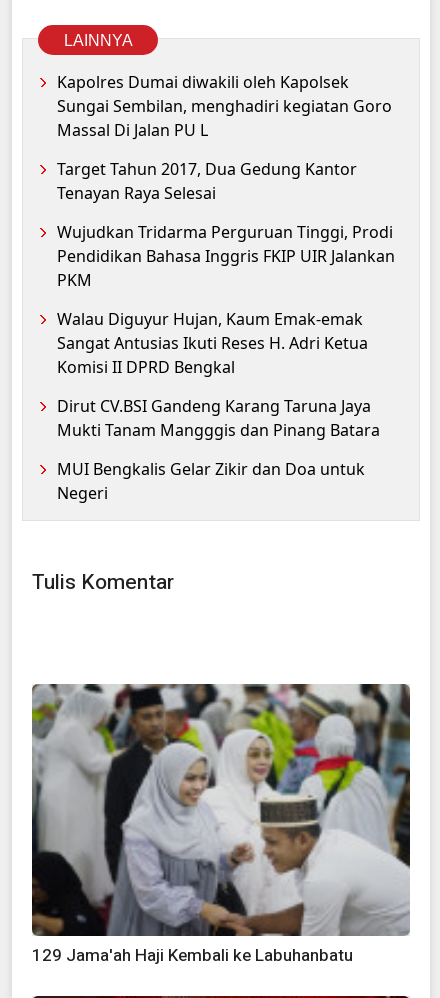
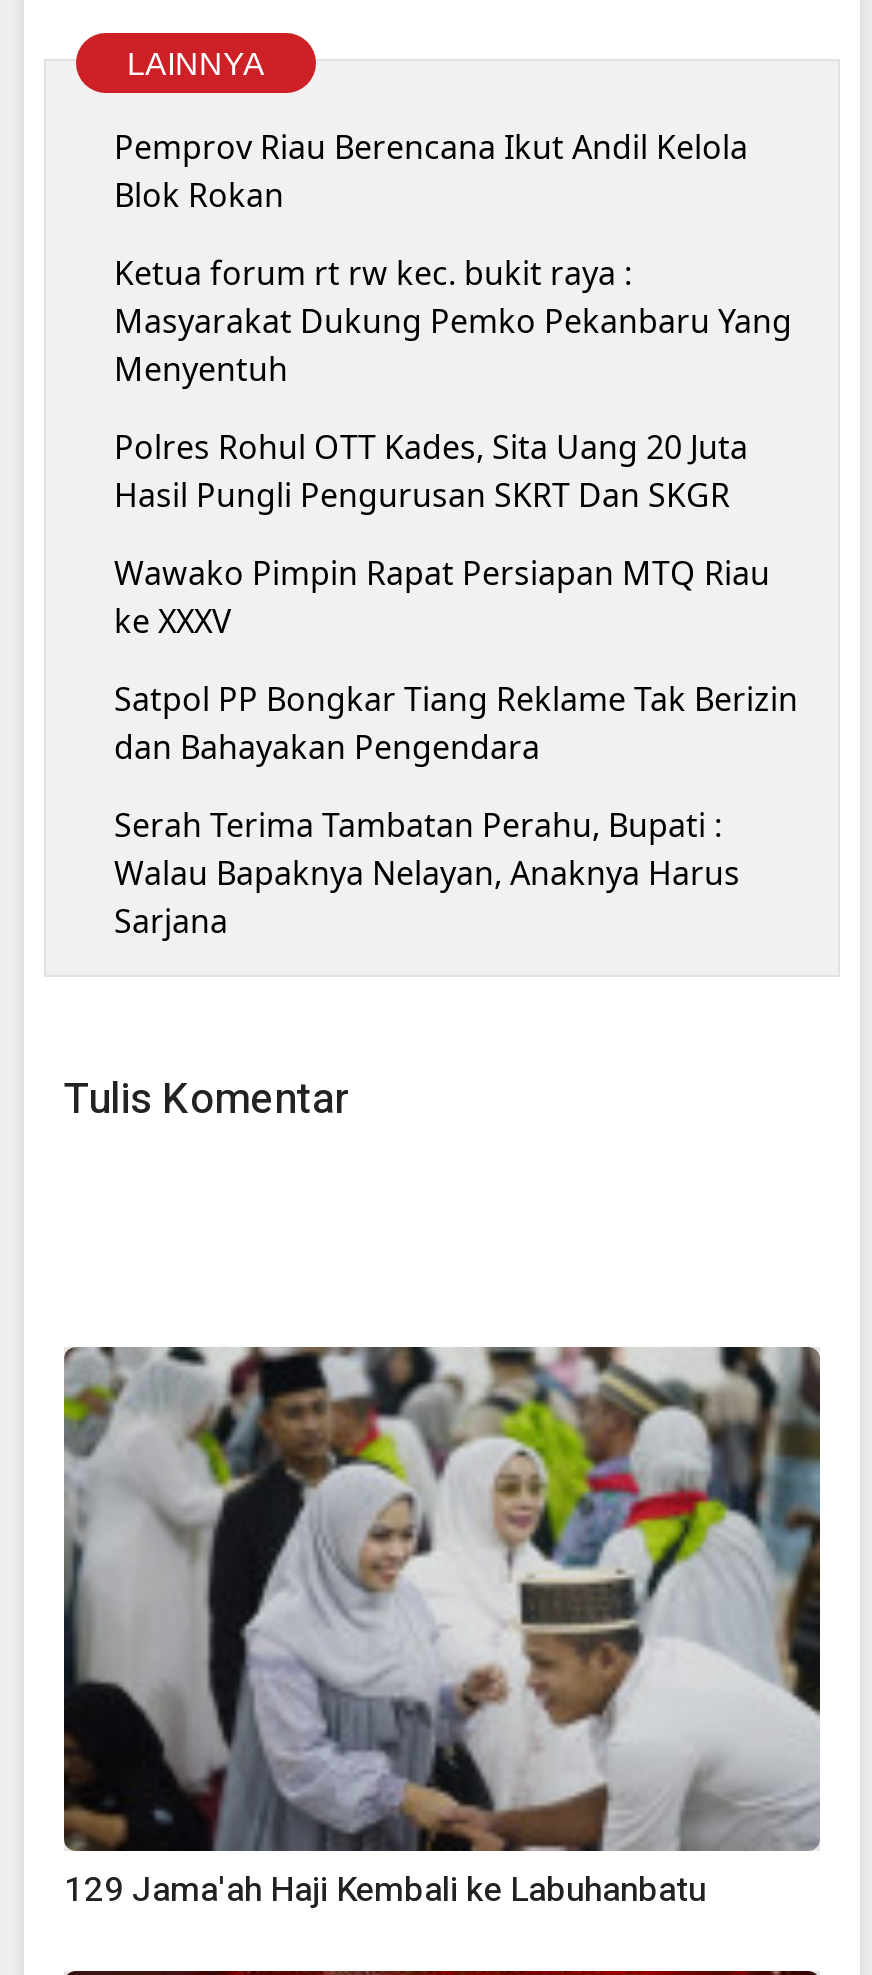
[57,71,392,141] Kapolres Dumai diwakili oleh Kapolsek | Sungai Sembilan, menghadiri kegiatan Goro | Massal Di Jalan PU L -> [114,126,748,218] Pemprov Riau Berencana Ikut Andil Kelola | Blok Rokan
[57,158,357,204] Target Tahun 2017, Dua Gedung Kantor | Tenayan Raya Selesai -> [114,252,792,392] Ketua forum rt rw kec. bukit raya : | Masyarakat Dukung Pemko Pekanbaru Yang | Menyentuh
[57,221,395,291] Wujudkan Tridarma Perguruan Tinggi, Prodi | Pendidikan Bahasa Inggris FKIP UIR Jalankan | PKM -> [114,426,748,518] Polres Rohul OTT Kades, Sita Uang 20 Juta | Hasil Pungli Pengurusan SKRT Dan SKGR
[57,308,368,378] Walau Diguyur Hujan, Kaum Emak-emak | Sangat Antusias Ikuti Reses H. Adri Ketua | Komisi II DPRD Bengkal -> [114,552,770,644] Wawako Pimpin Rapat Persiapan MTQ Riau | ke XXXV
[57,395,380,441] Dirut CV.BSI Gandeng Karang Taruna Jaya | Mukti Tanam Mangggis dan Pinang Batara -> [114,678,798,770] Satpol PP Bongkar Tiang Reklame Tak Berizin | dan Bahayakan Pengendara
[57,458,365,504] MUI Bengkalis Gelar Zikir dan Doa untuk | Negeri -> [114,804,740,944] Serah Terima Tambatan Perahu, Bupati : | Walau Bapaknya Nelayan, Anaknya Harus | Sarjana
moved [32,567,174,598] -> [64,1070,348,1132]: Tulis Komentar

